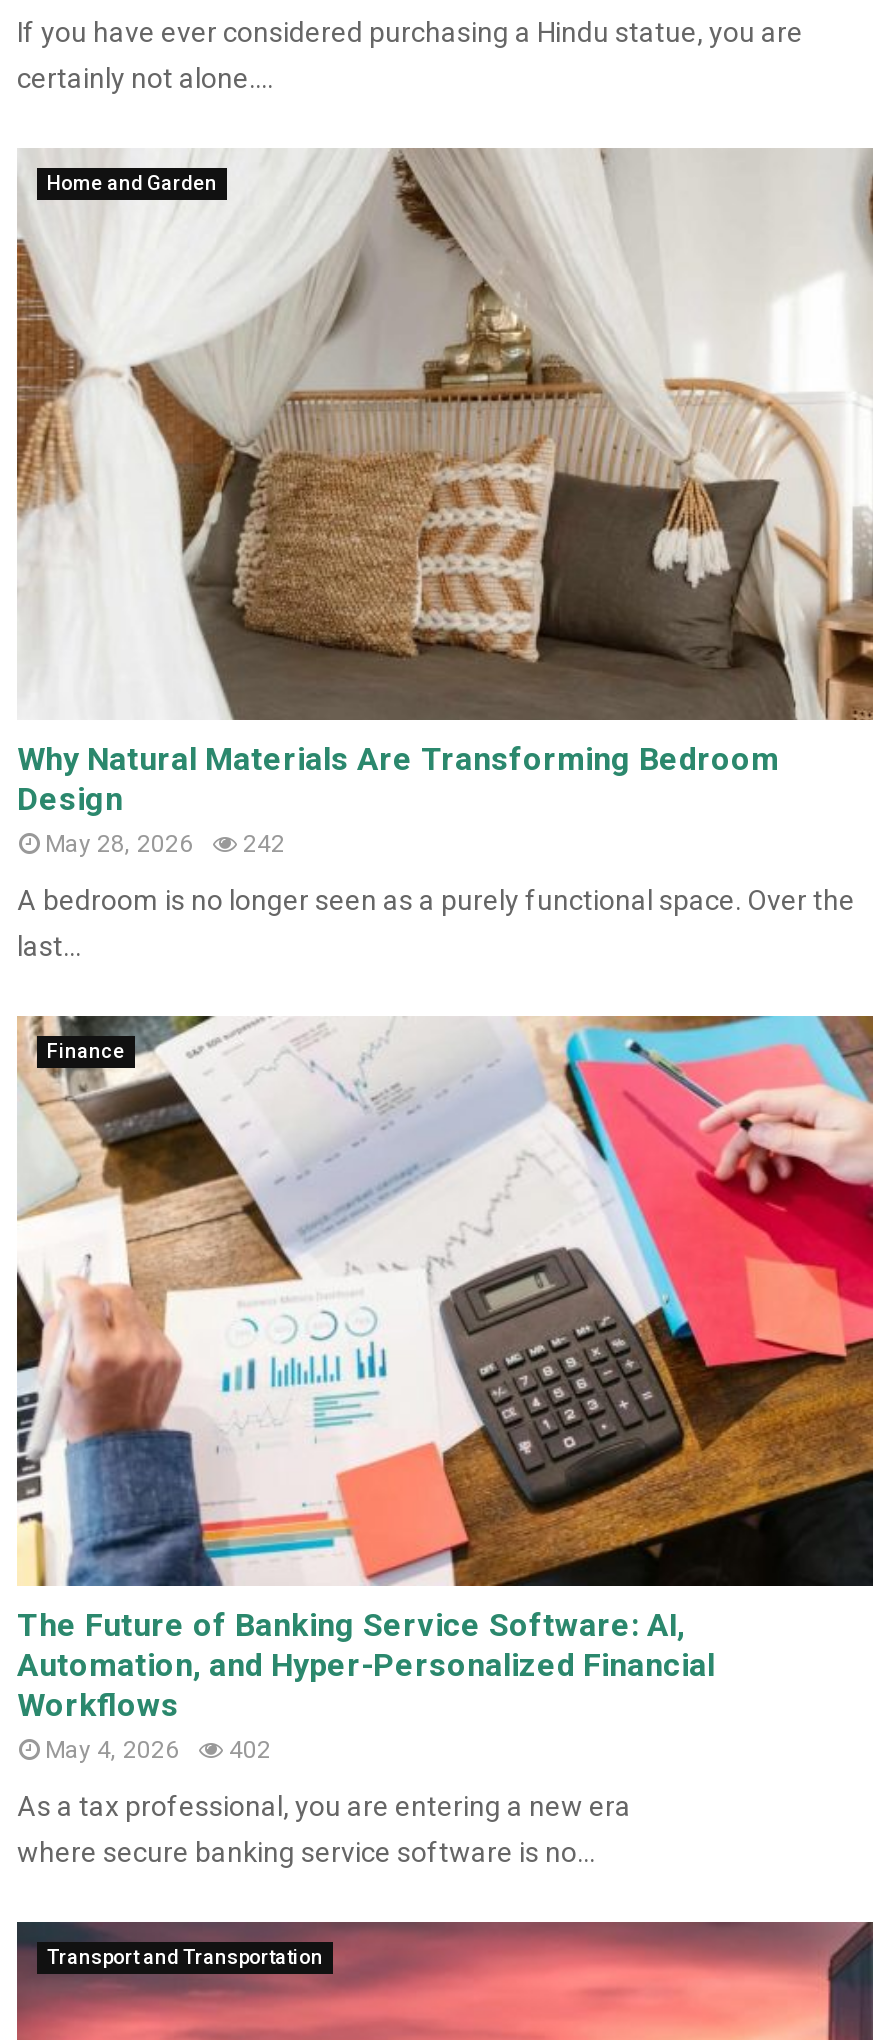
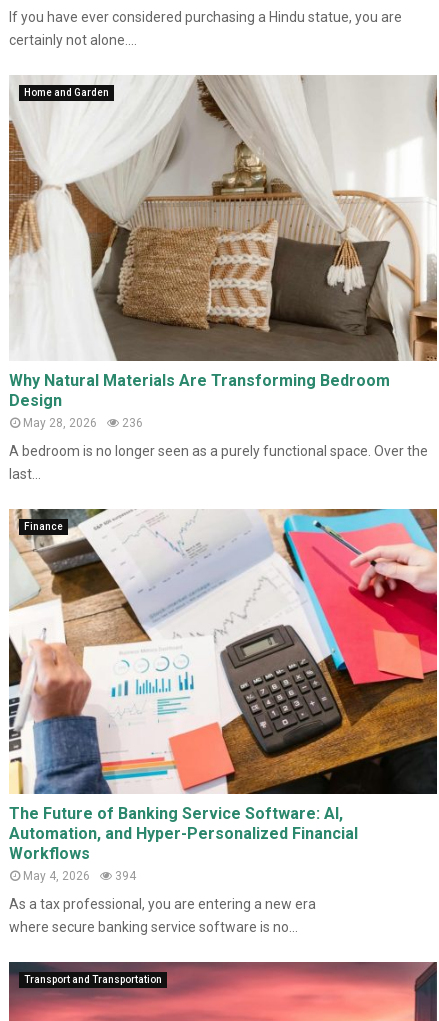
[45,829,285,857] May 28, 2026 242 -> [23,416,143,430] May 28, 2026 236
[45,1736,271,1764] May 4, 2026 402 -> [23,869,136,883] May 4, 2026 394

